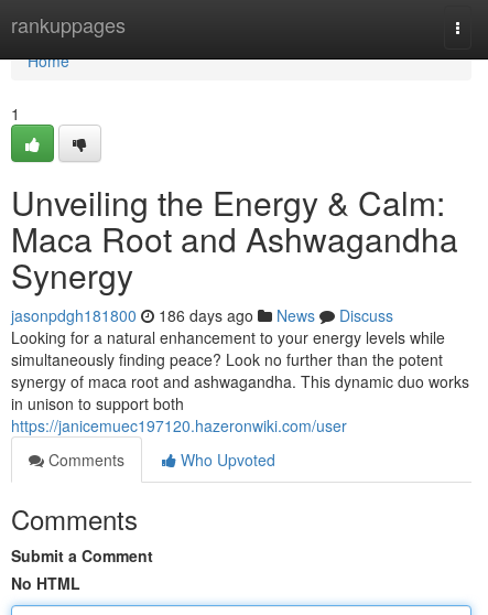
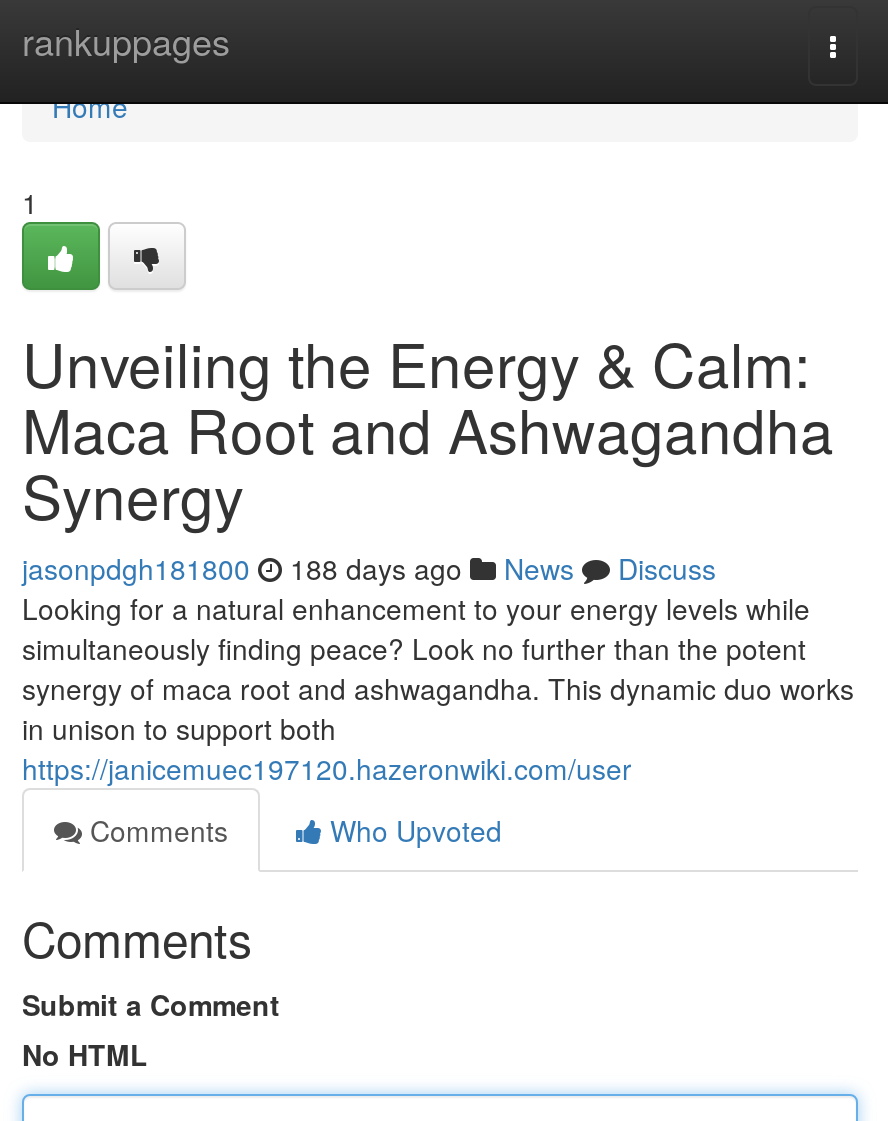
[11,304,393,326] jasonpdgh181800 186 days ago News Discuss -> [22,548,716,588] jasonpdgh181800 188 days ago News Discuss

